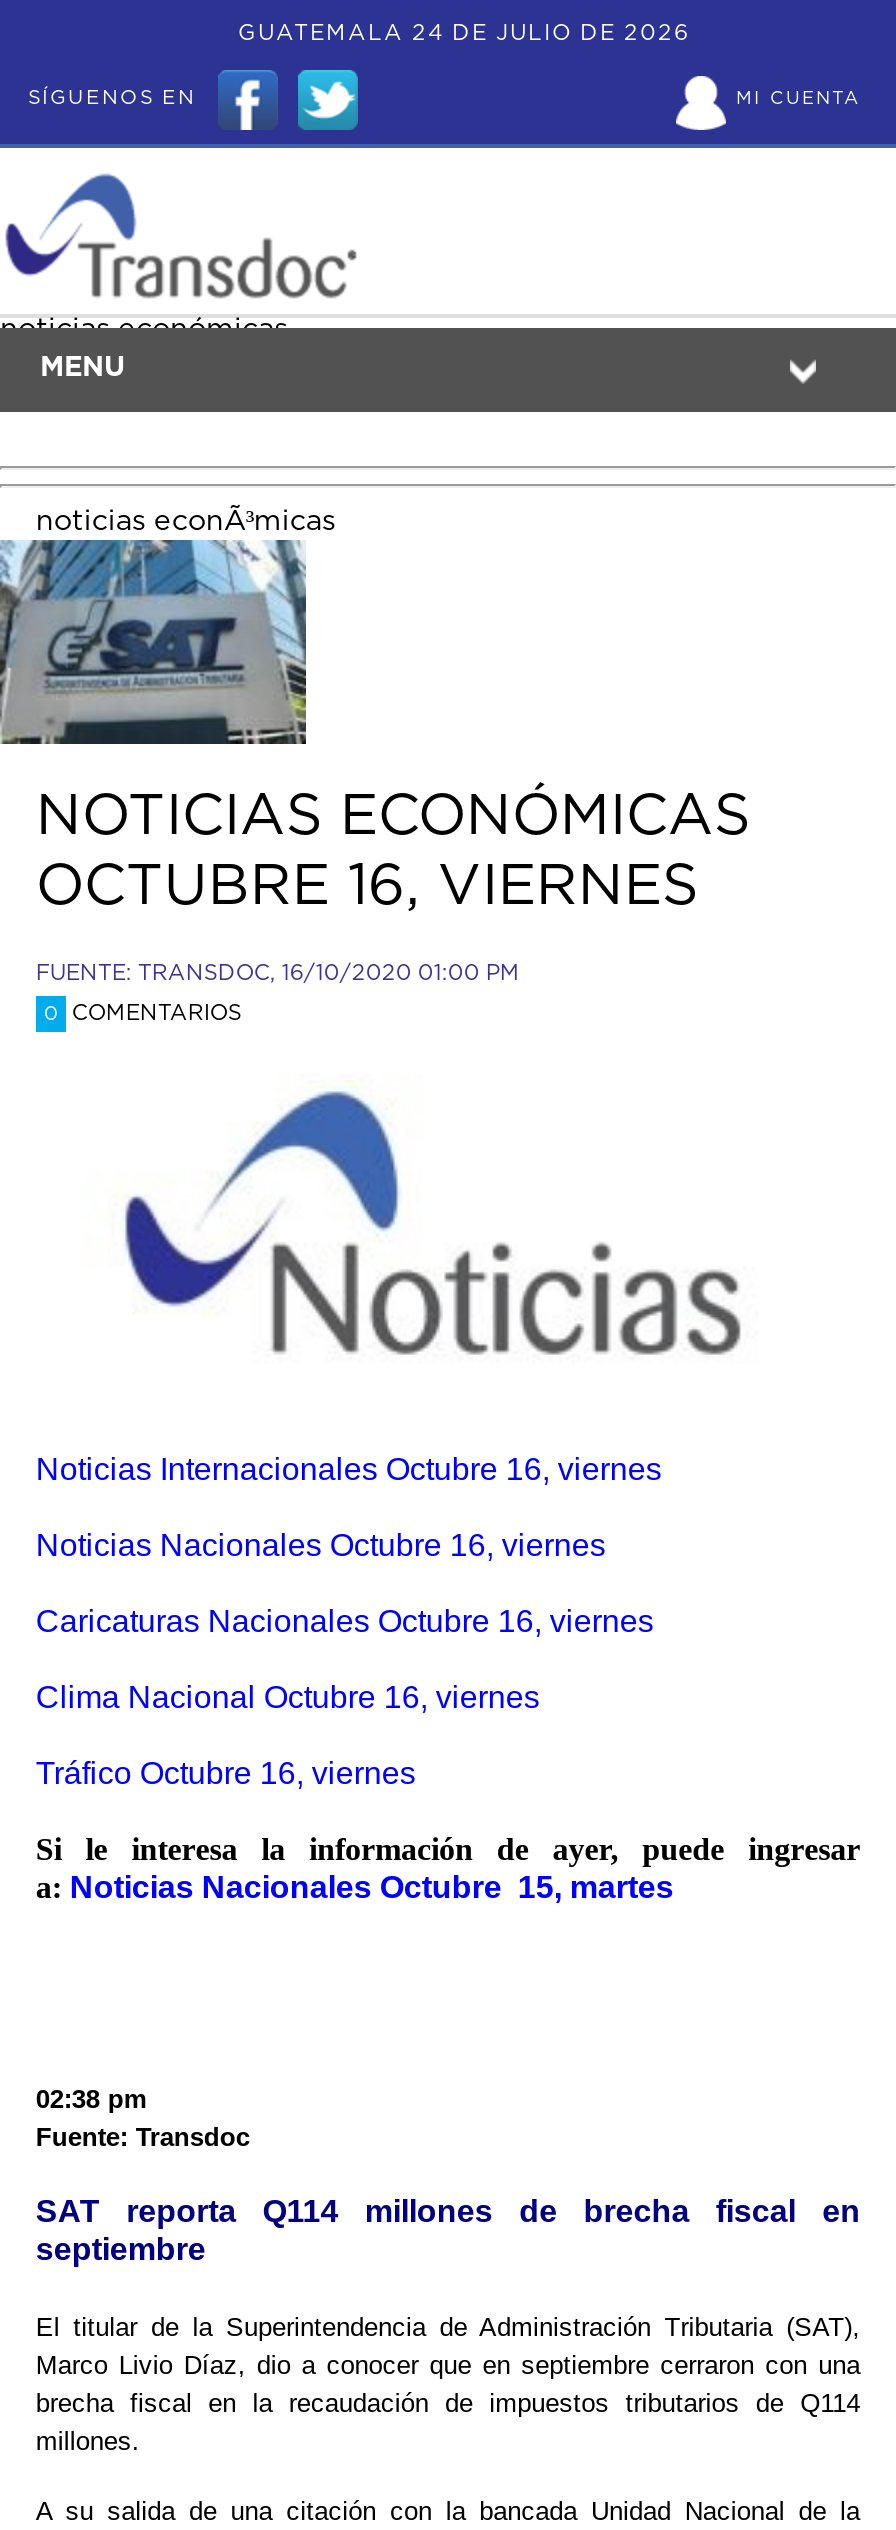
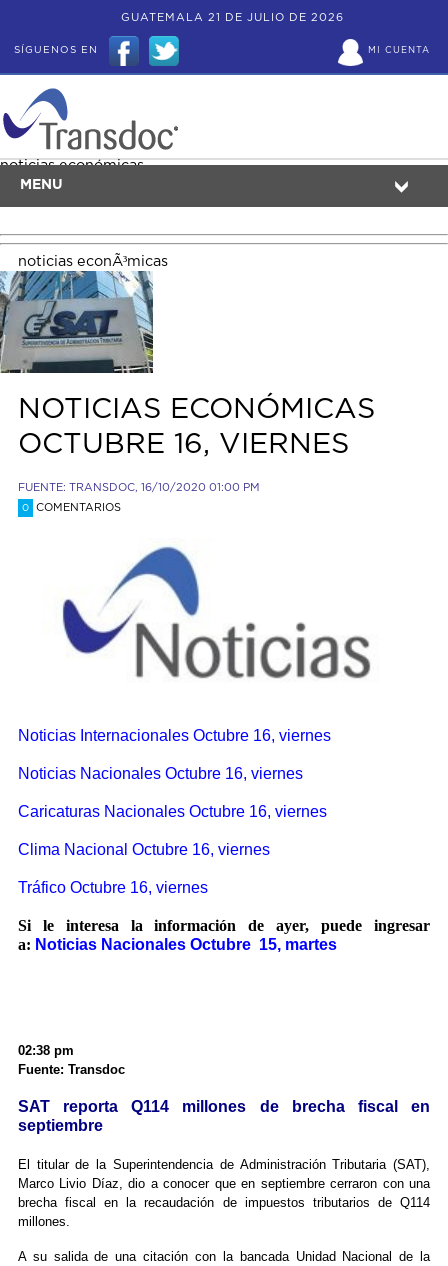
[238,22,690,44] GUATEMALA 24 DE JULIO DE 2026 -> [120,12,343,23] GUATEMALA 21 DE JULIO DE 2026

